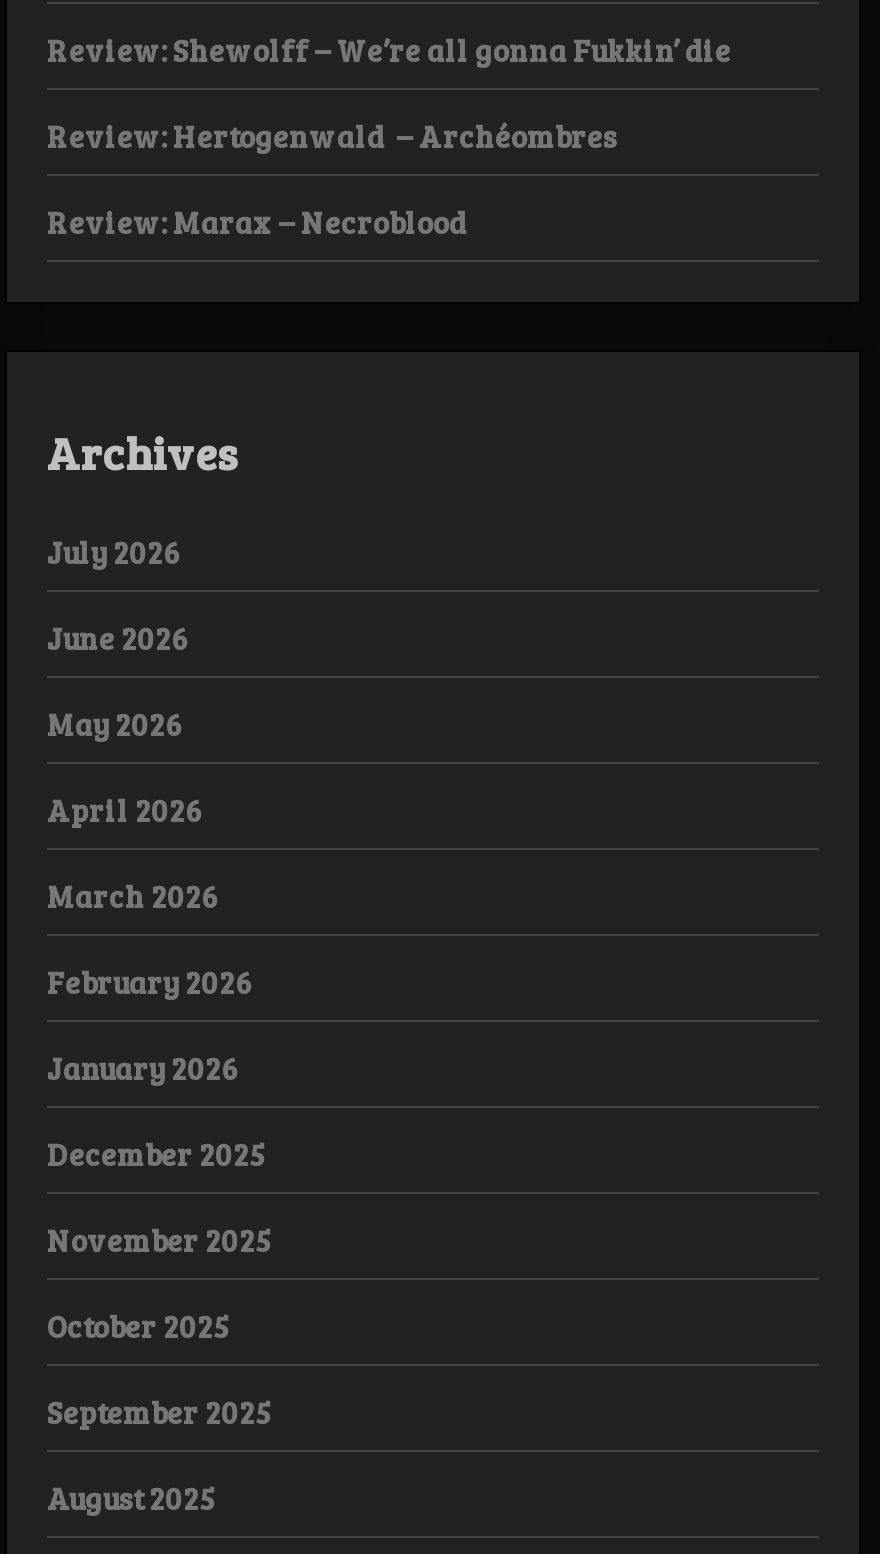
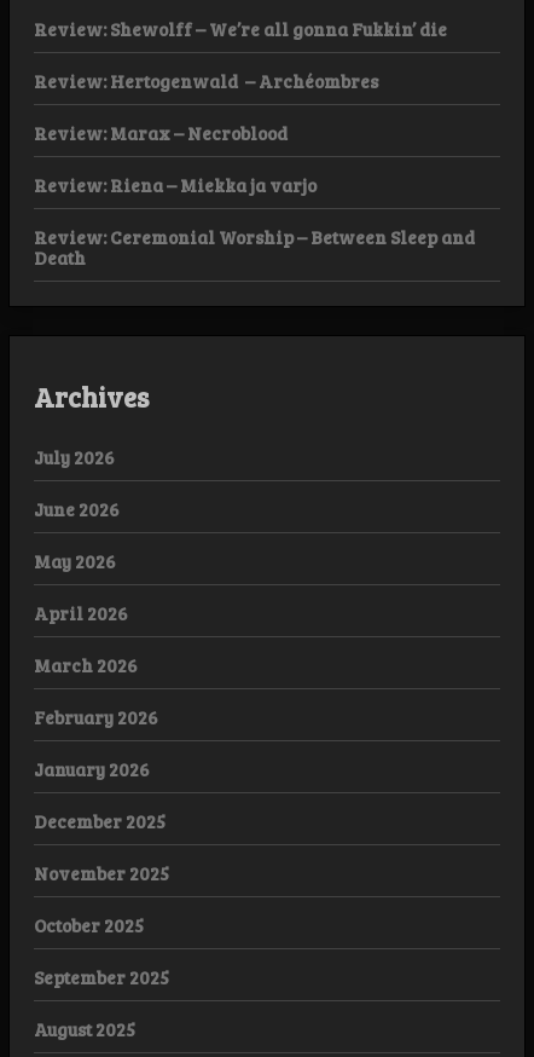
none -> [34,173,475,270] Review: Riena – Miekka ja varjo | Review: Ceremonial Worship – Between Sleep and | Death

